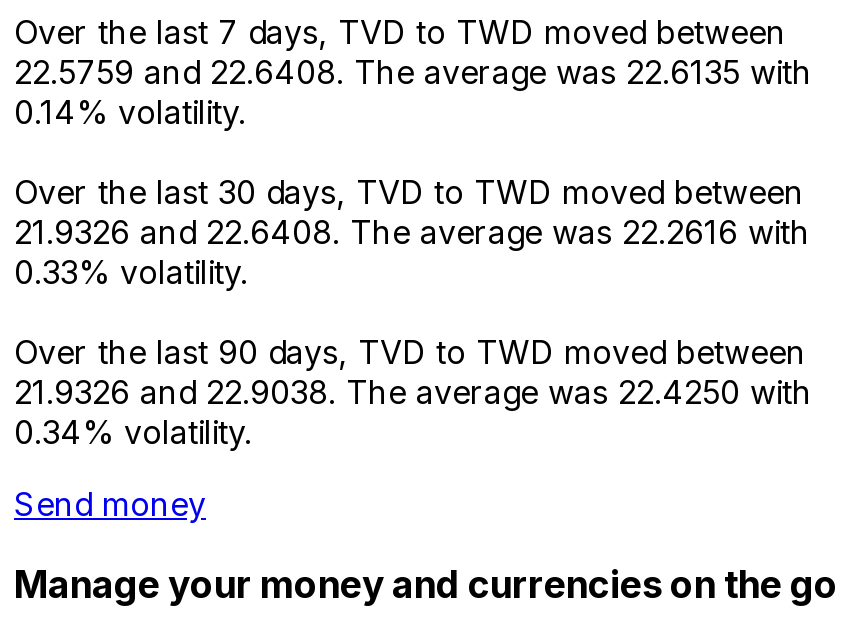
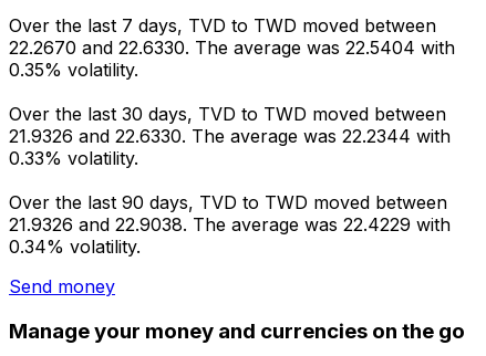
[14,52,812,92] 22.5759 and 22.6408. The average was 22.6135 with -> [9,37,455,59] 22.2670 and 22.6330. The average was 22.5404 with
[14,92,246,132] 0.14% volatility. -> [9,59,138,81] 0.35% volatility.
[14,212,810,252] 21.9326 and 22.6408. The average was 22.2616 with -> [9,125,451,147] 21.9326 and 22.6330. The average was 22.2344 with
[14,372,812,412] 21.9326 and 22.9038. The average was 22.4250 with -> [9,213,451,236] 21.9326 and 22.9038. The average was 22.4229 with

